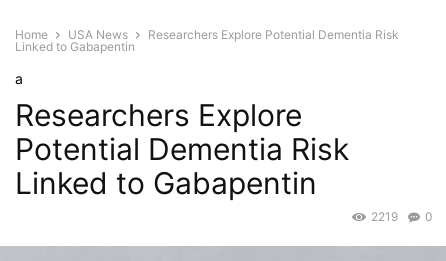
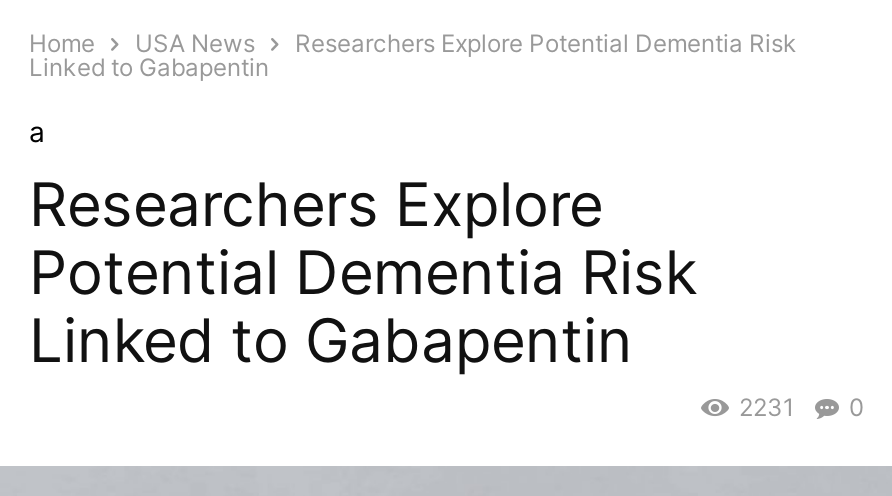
[371,209,433,224] 2219 0 -> [739,392,865,422] 2231 0

